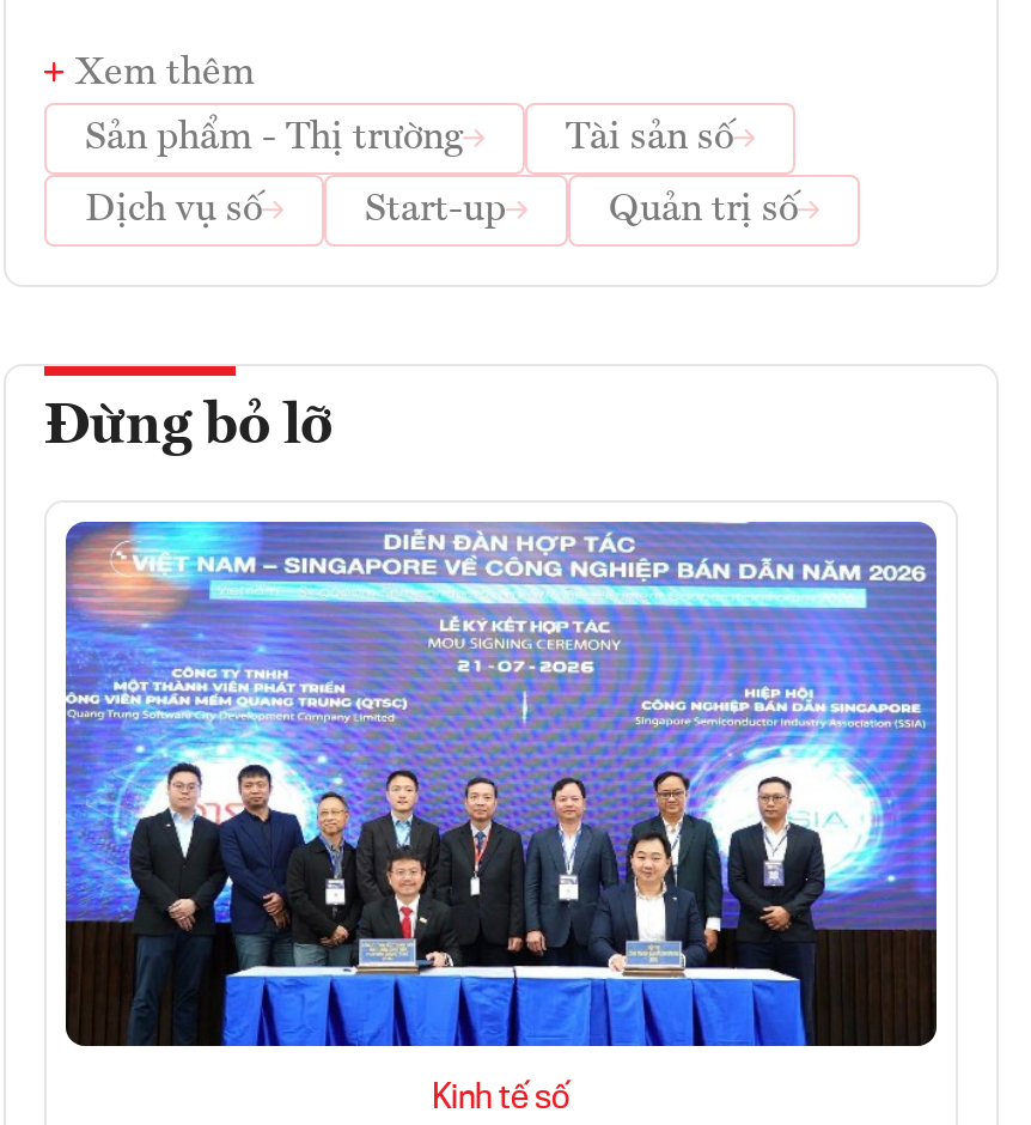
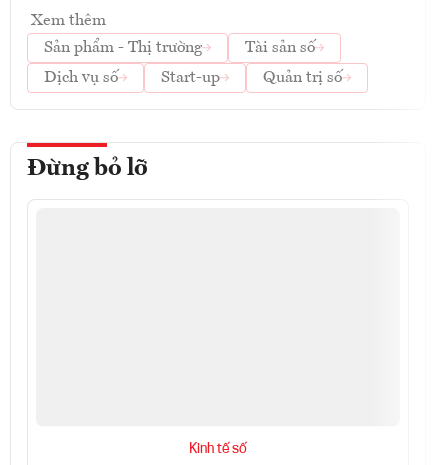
[63,519,939,1048] [image] -> none

